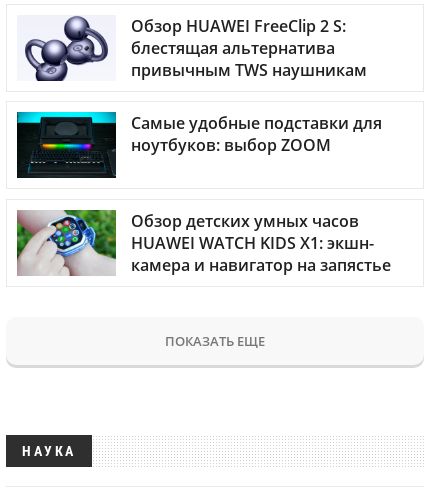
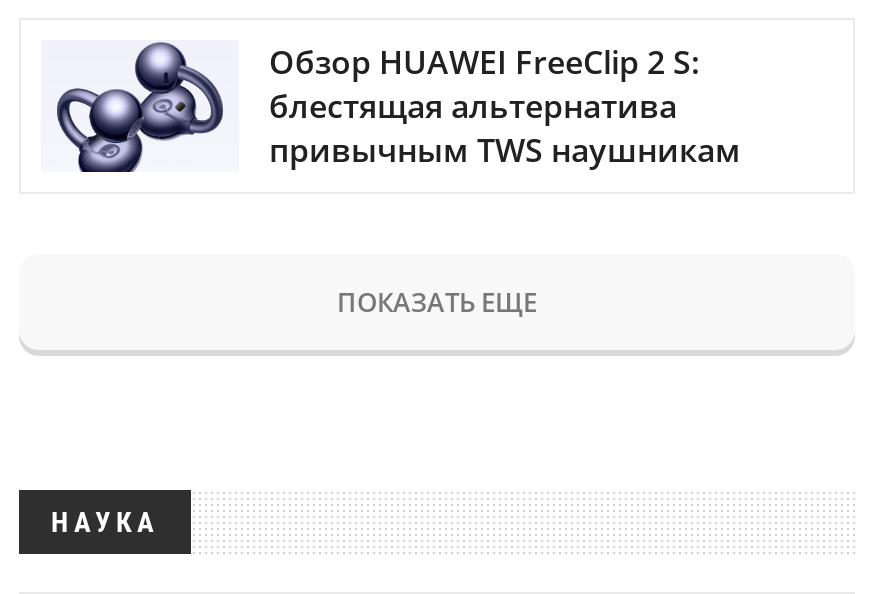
[16,111,391,275] [image] | Самые удобные подставки для | ноутбуков: выбор ZOOM | Обзор детских умных часов | HUAWEI WATCH KIDS X1: экшн- | камера и навигатор на запястье -> none
[16,209,117,277] [image] -> none

